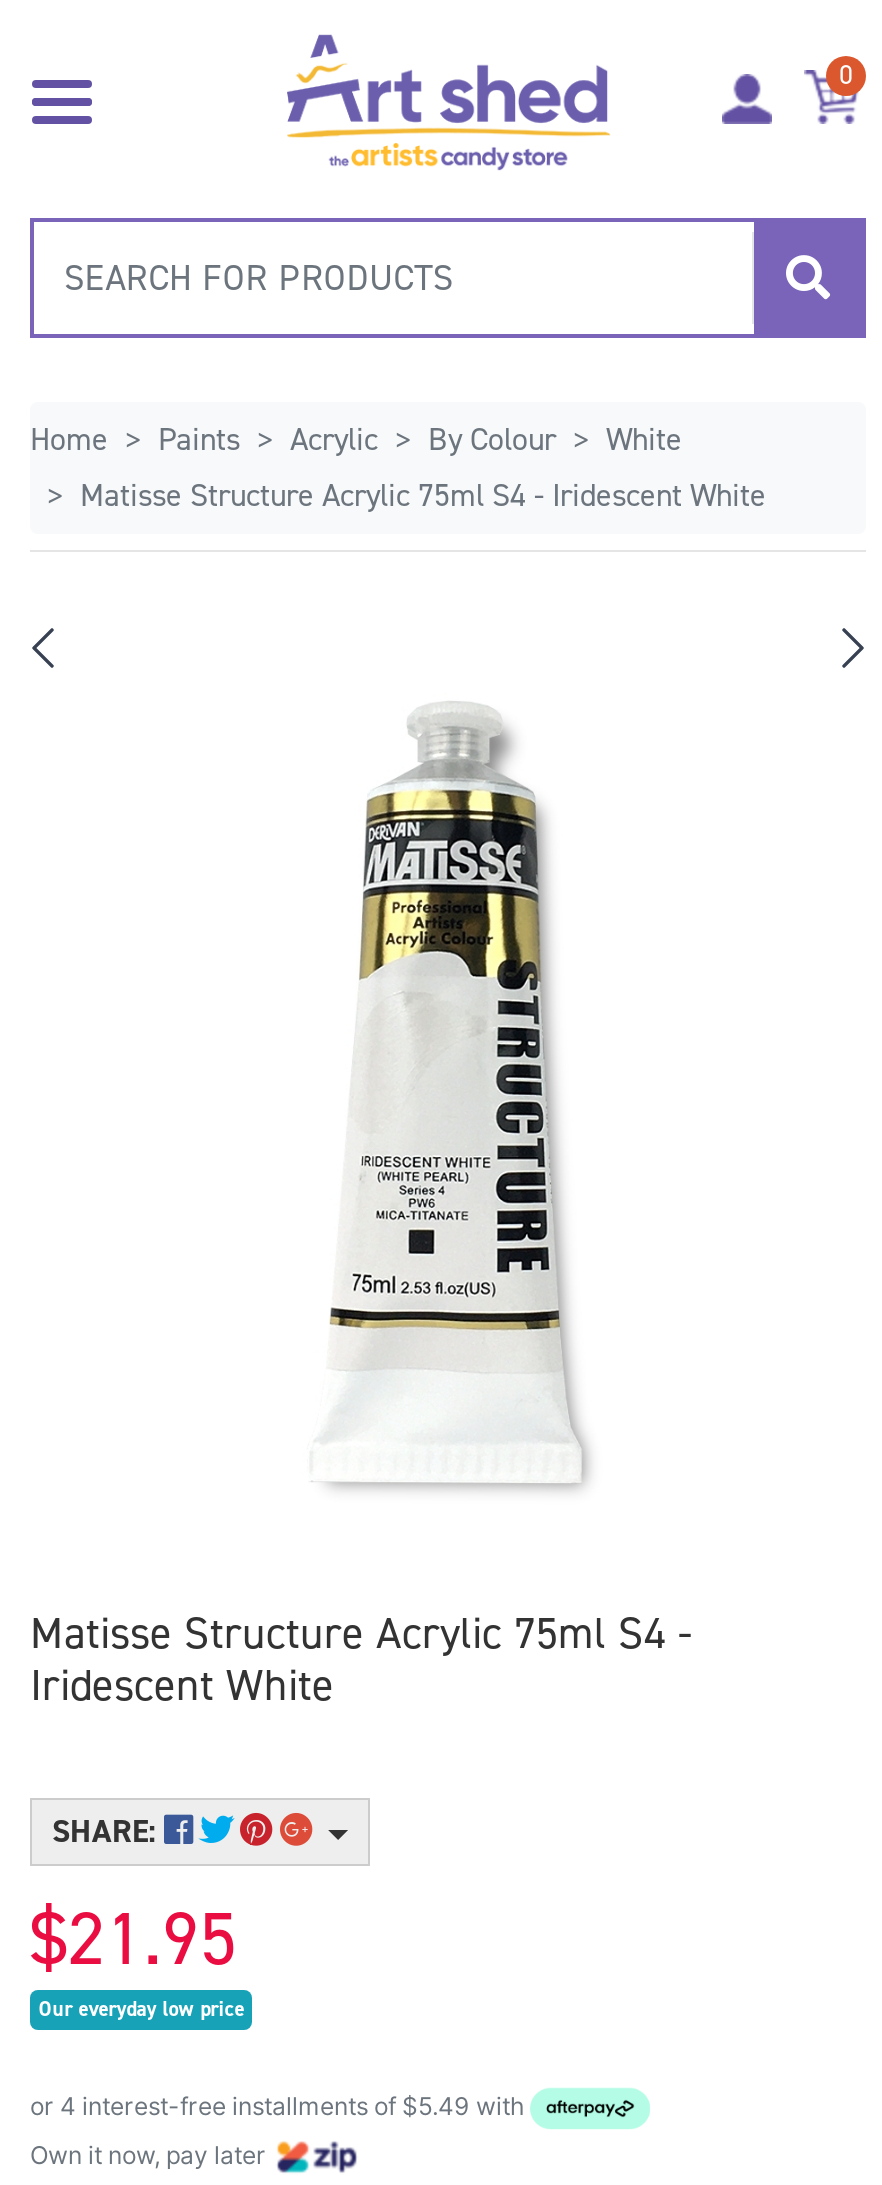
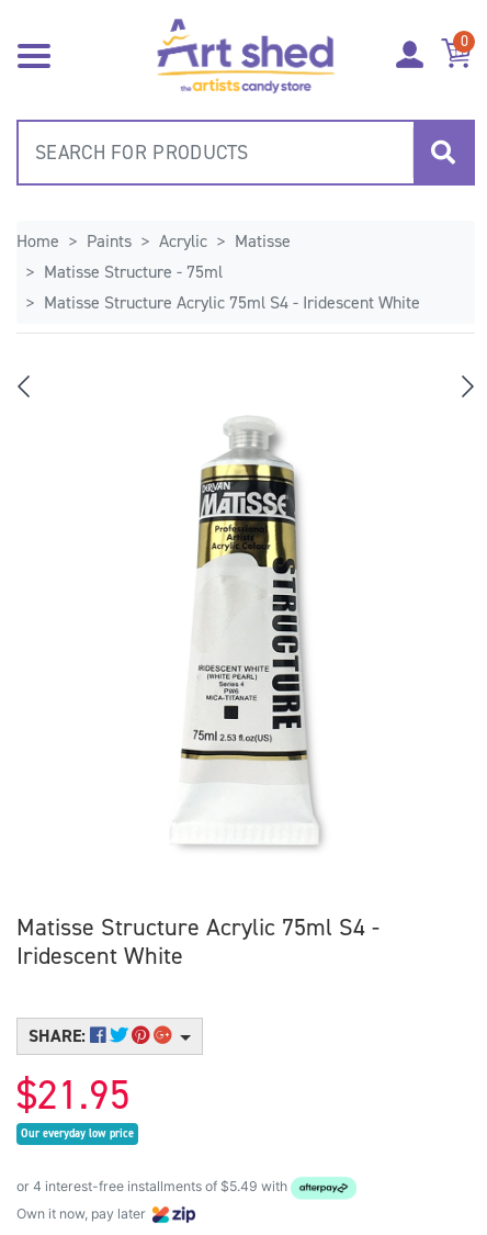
[428,419,682,461] By Colour | White -> [44,230,291,284] Matisse | Matisse Structure - 75ml

